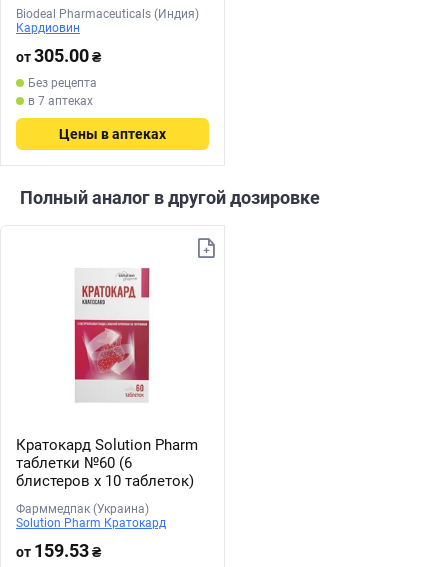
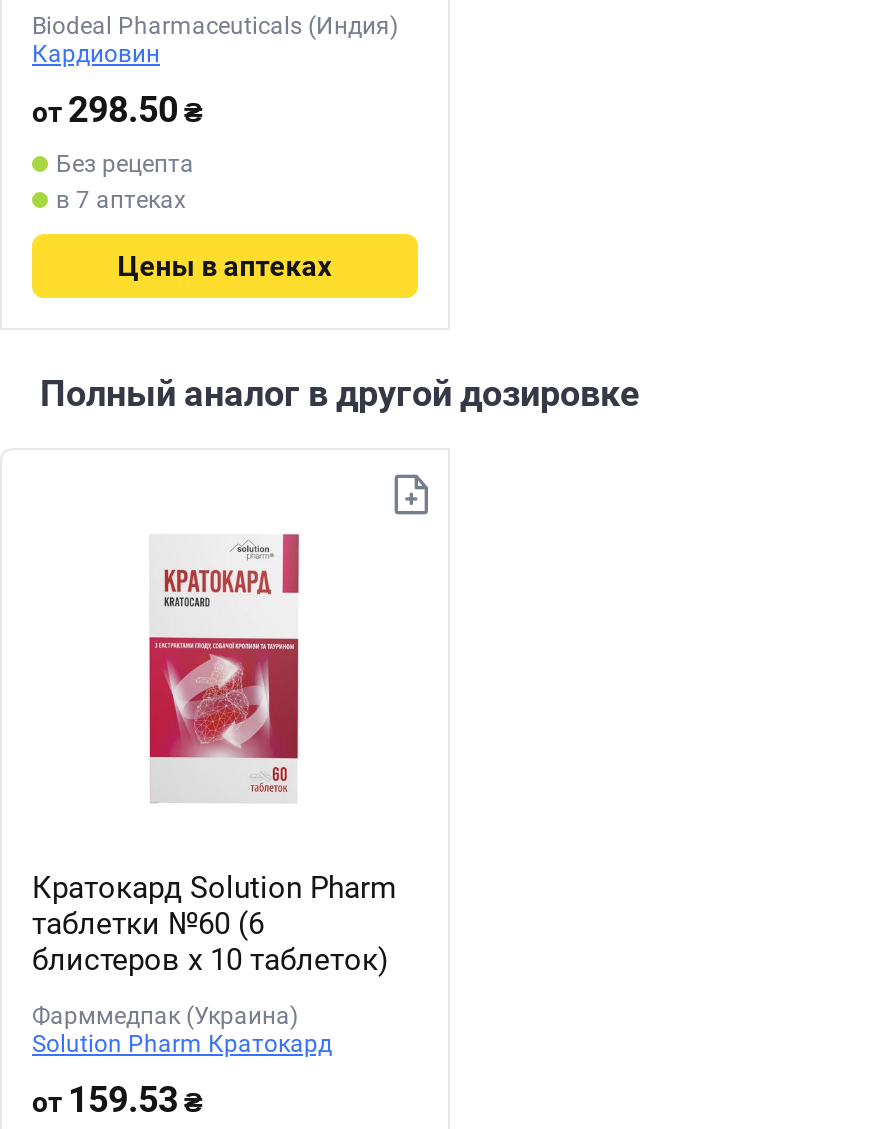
[16,45,101,66] от305.00₴ -> [32,88,202,130] от298.50₴

